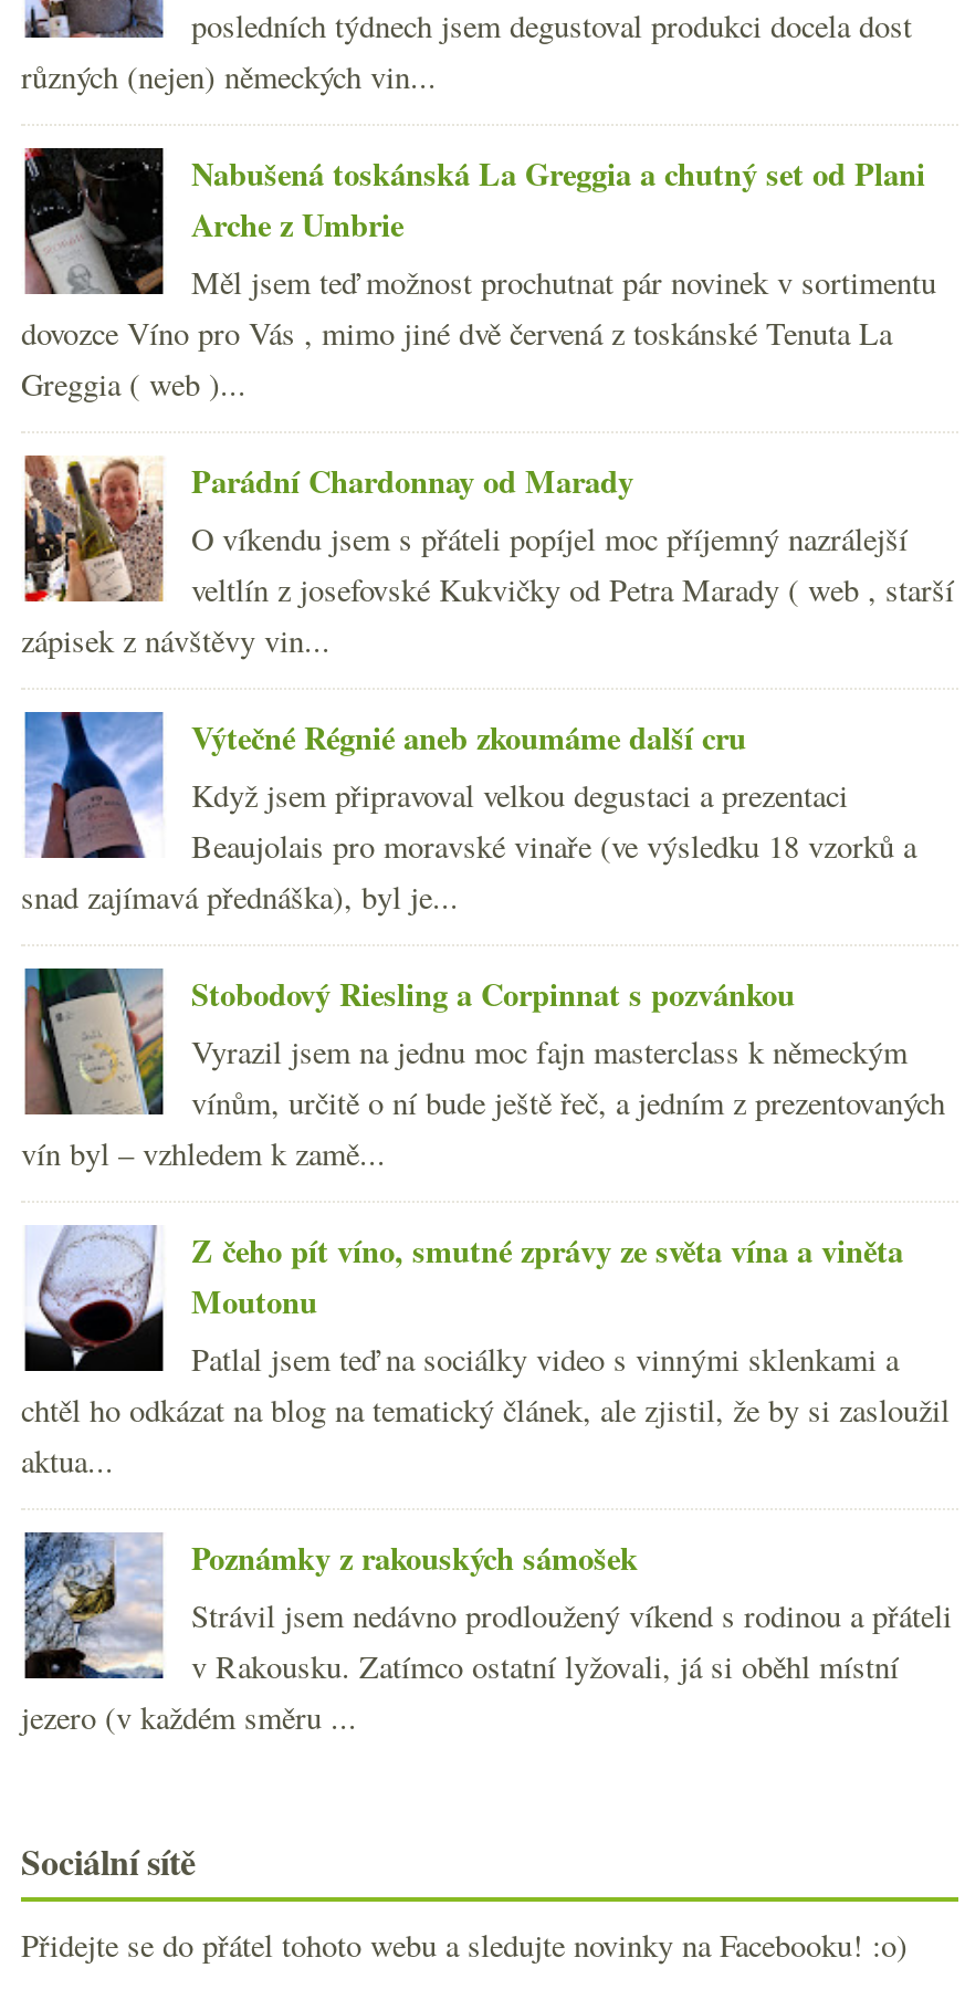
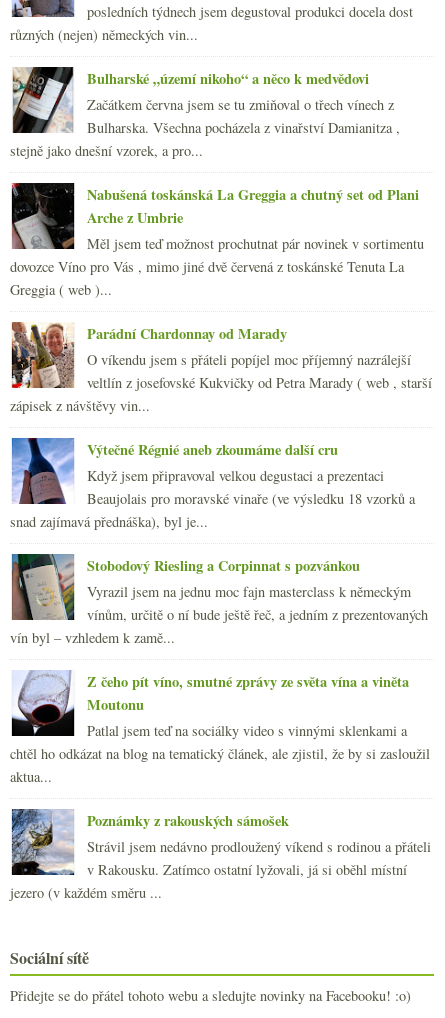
none -> [10,67,400,160] [image] | Bulharské „území nikoho“ a něco k medvědovi | Začátkem června jsem se tu zmiňoval o třech vínech z | Bulharska. Všechna pocházela z vinařství Damianitza , | stejně jako dnešní vzorek, a pro...

